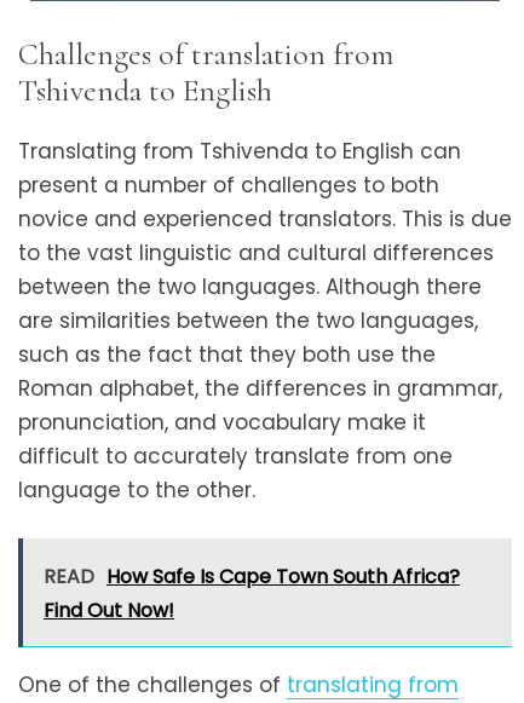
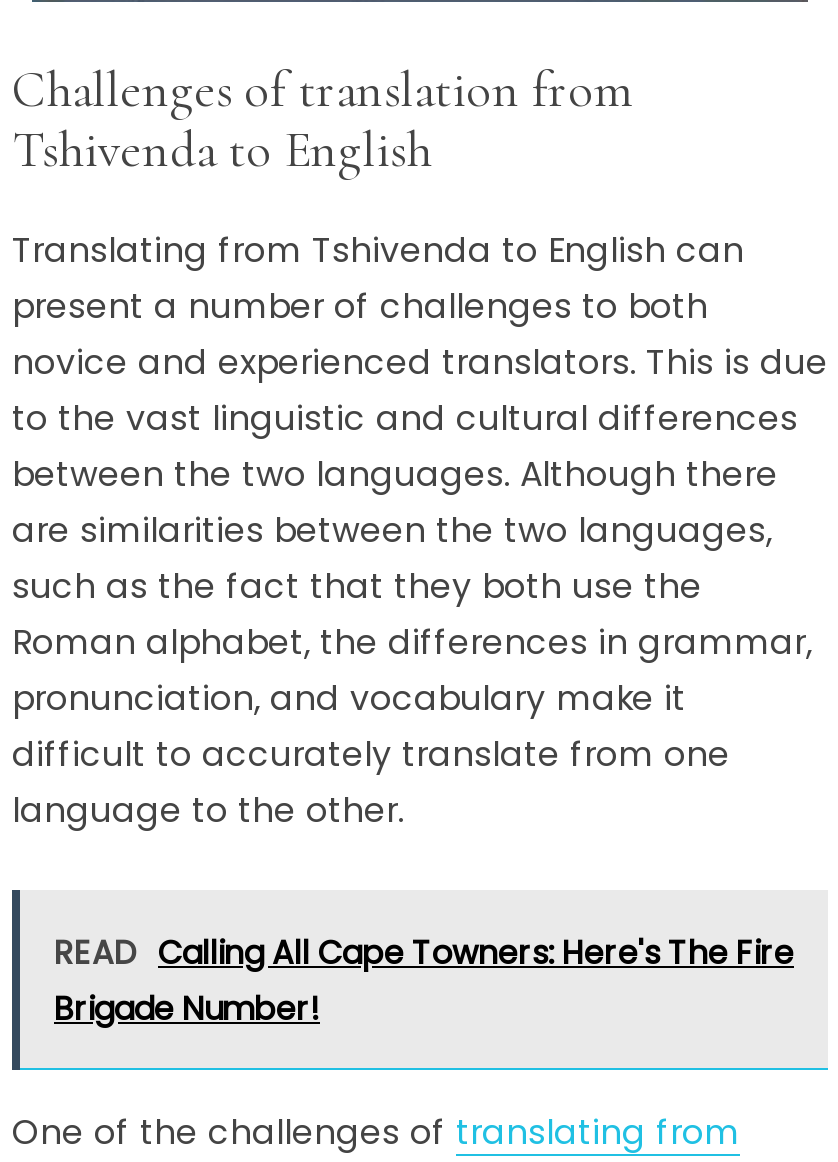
[44,563,460,624] READ How Safe Is Cape Town South Africa? | Find Out Now! -> [54,930,794,1032] READ Calling All Cape Towners: Here's The Fire | Brigade Number!

